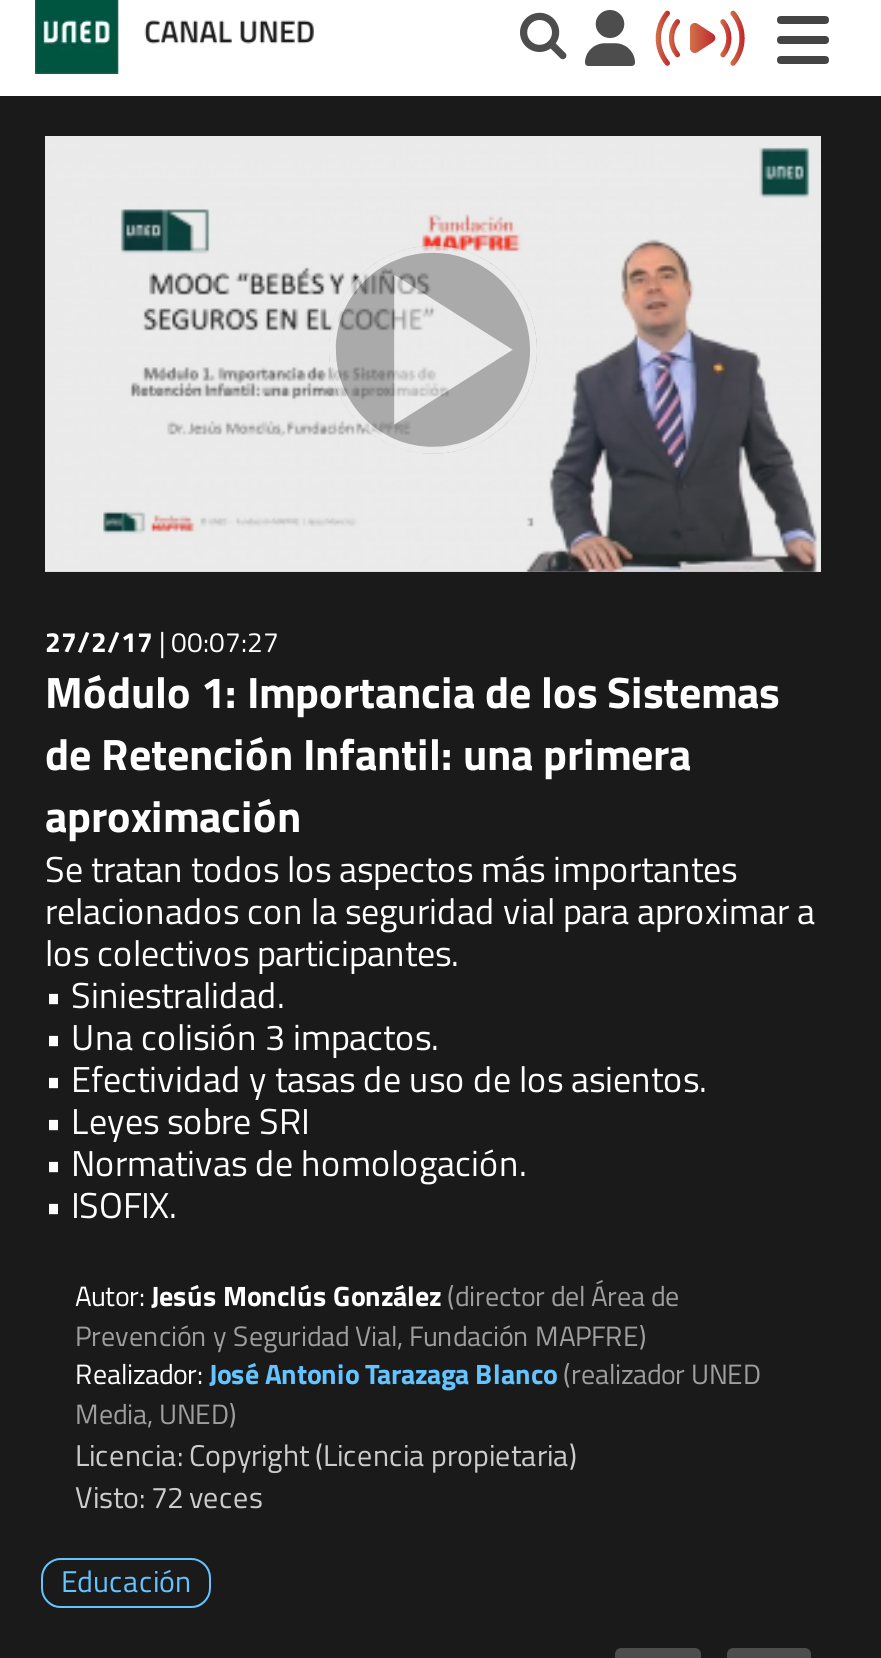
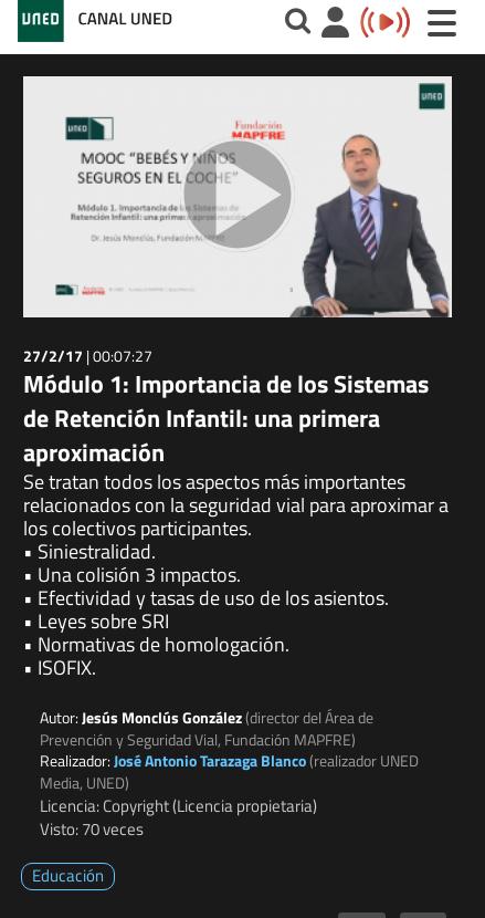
[75,1474,263,1520] Visto: 72 veces -> [40,816,144,842] Visto: 70 veces

